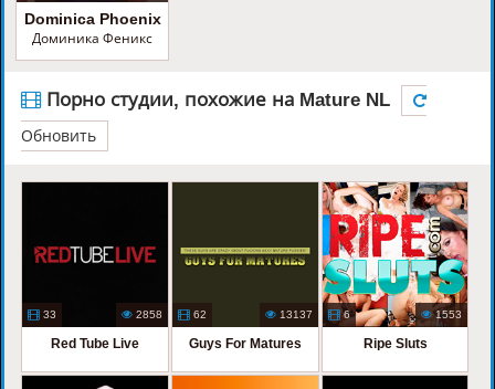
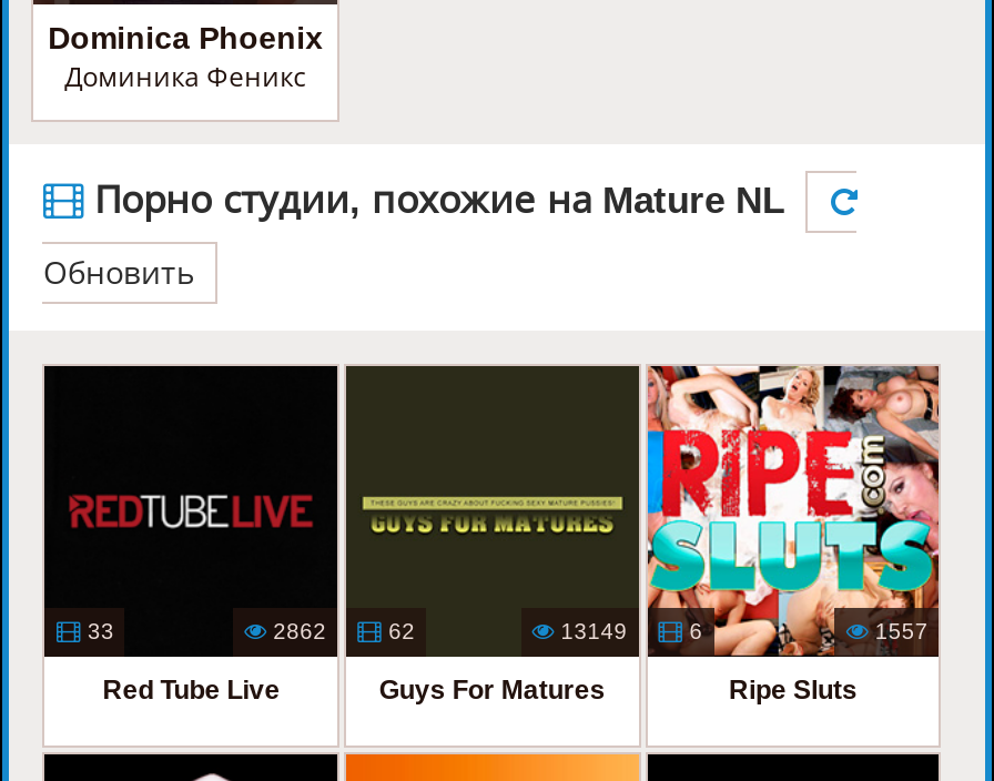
[133,308,163,321] 2858 -> [266,619,326,644] 2862
[276,308,312,321] 13137 -> [554,619,627,644] 13149
[432,308,462,321] 1553 -> [868,619,928,644] 1557

